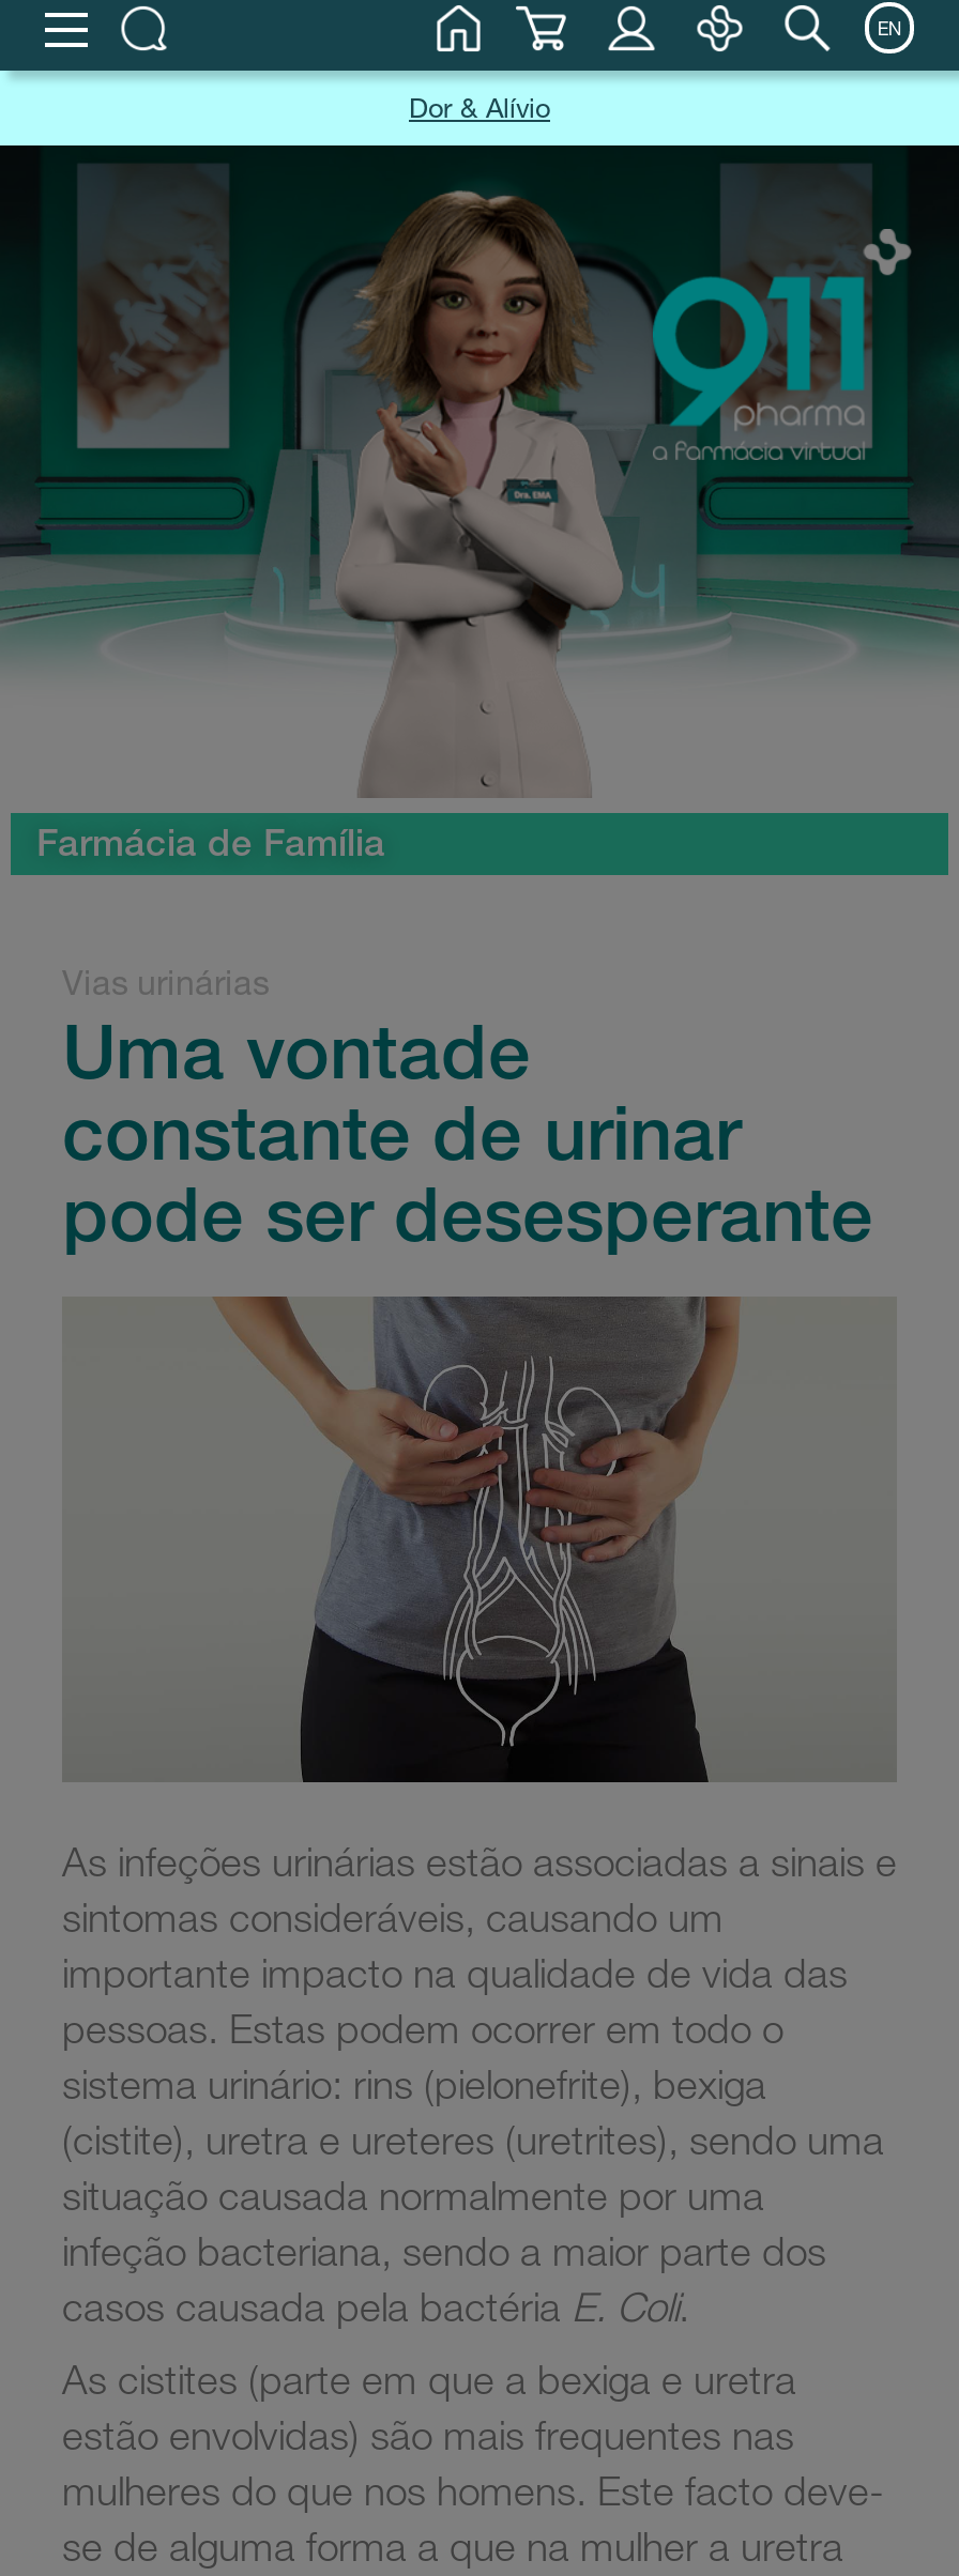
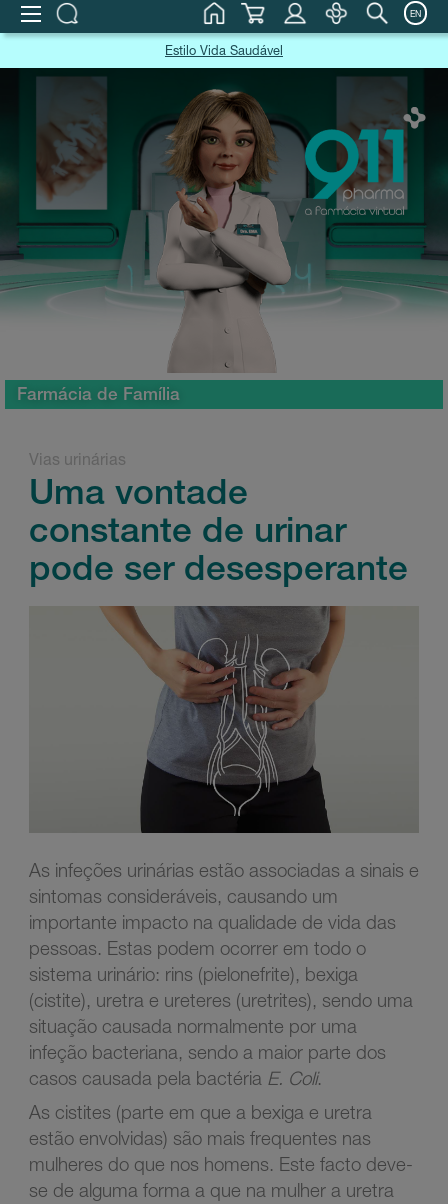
[409,92,550,124] Dor & Alívio -> [165,43,283,58] Estilo Vida Saudável

